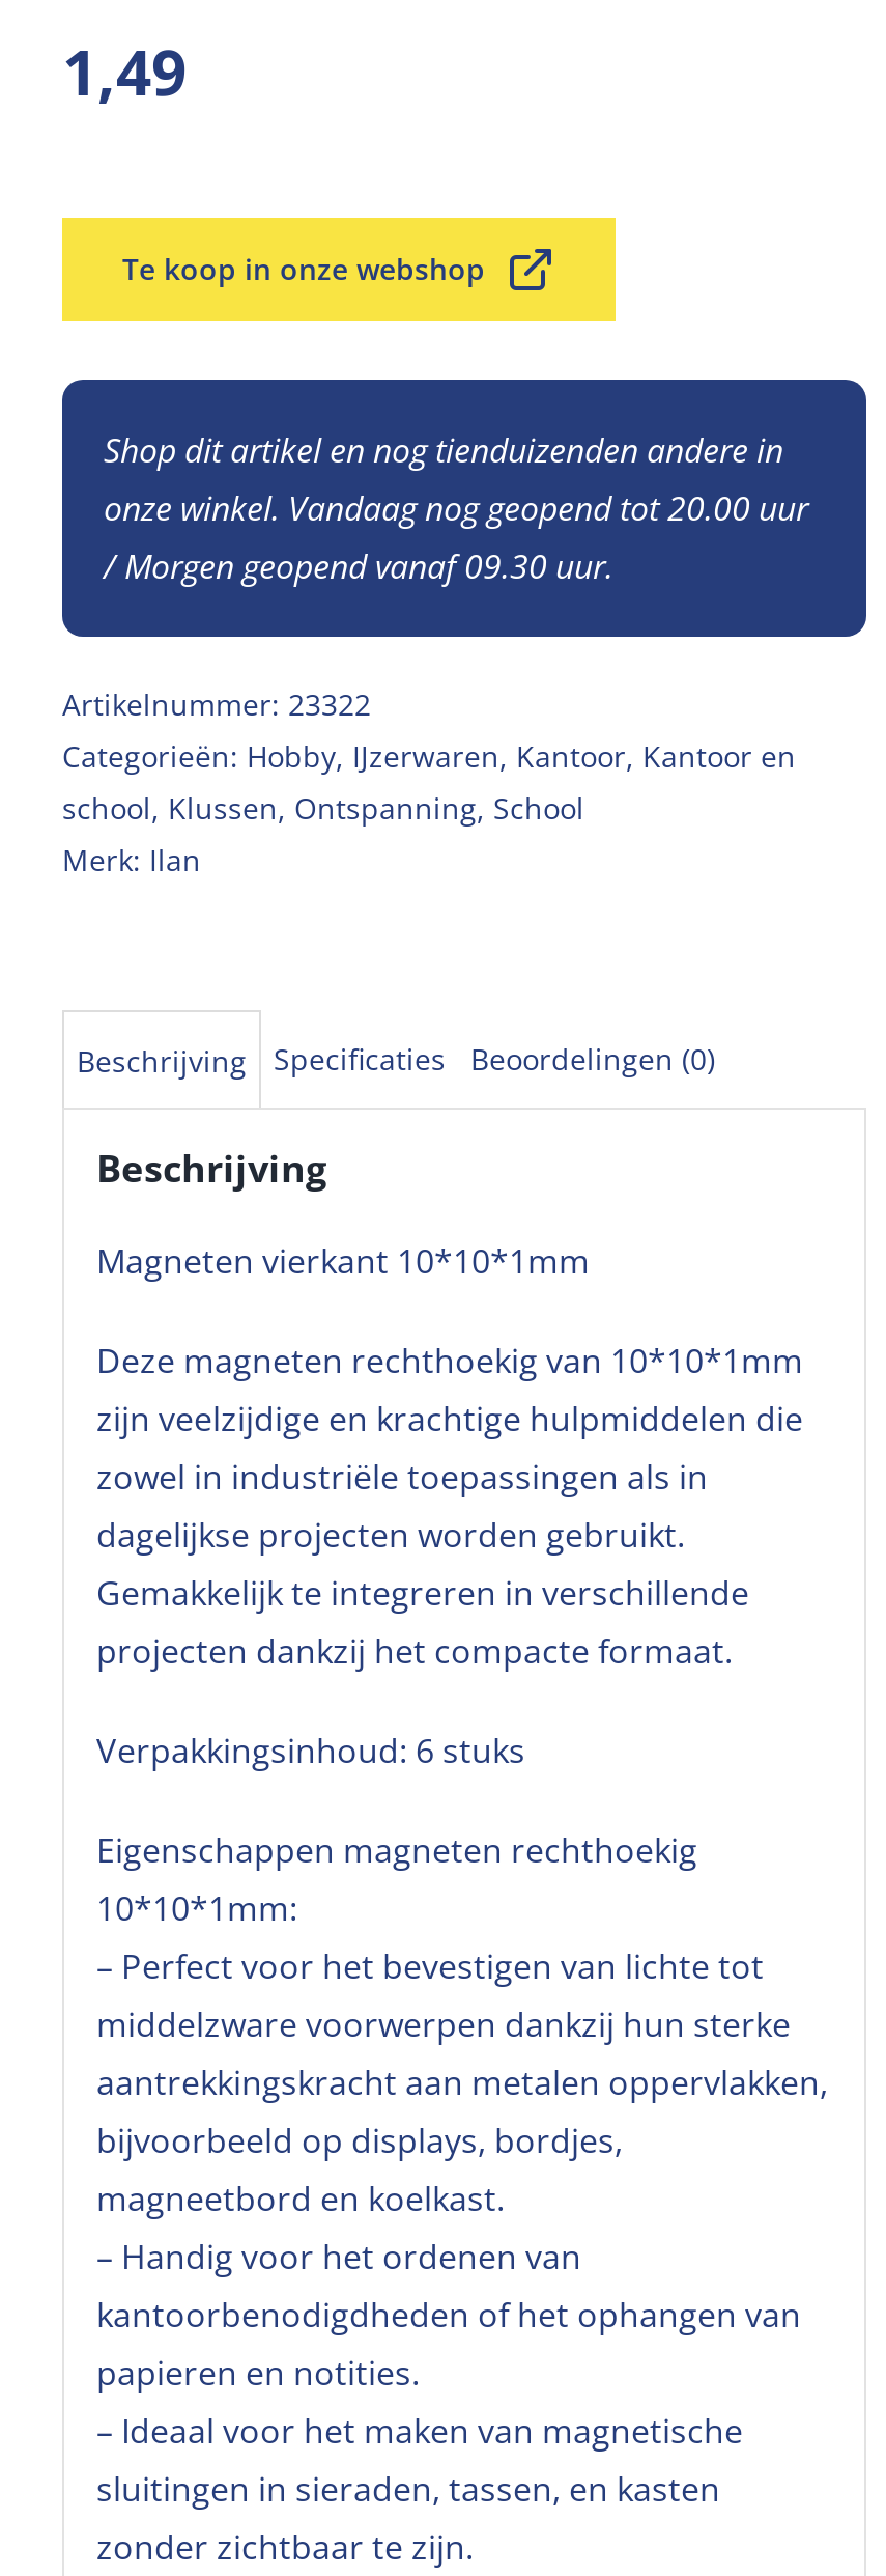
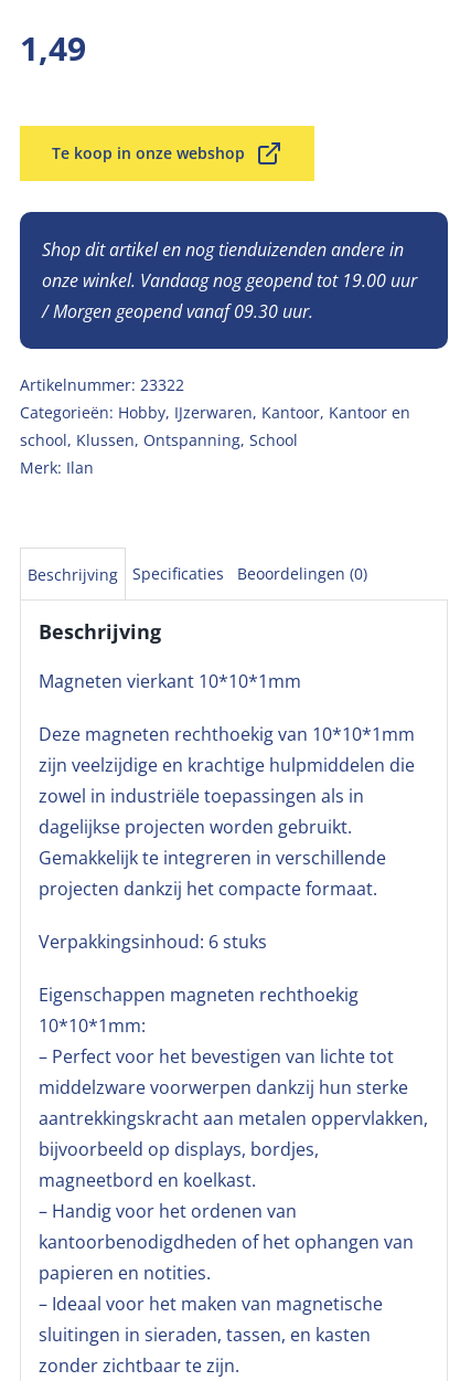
[104,485,808,530] onze winkel. Vandaag nog geopend tot 20.00 uur -> [42,268,417,292] onze winkel. Vandaag nog geopend tot 19.00 uur

